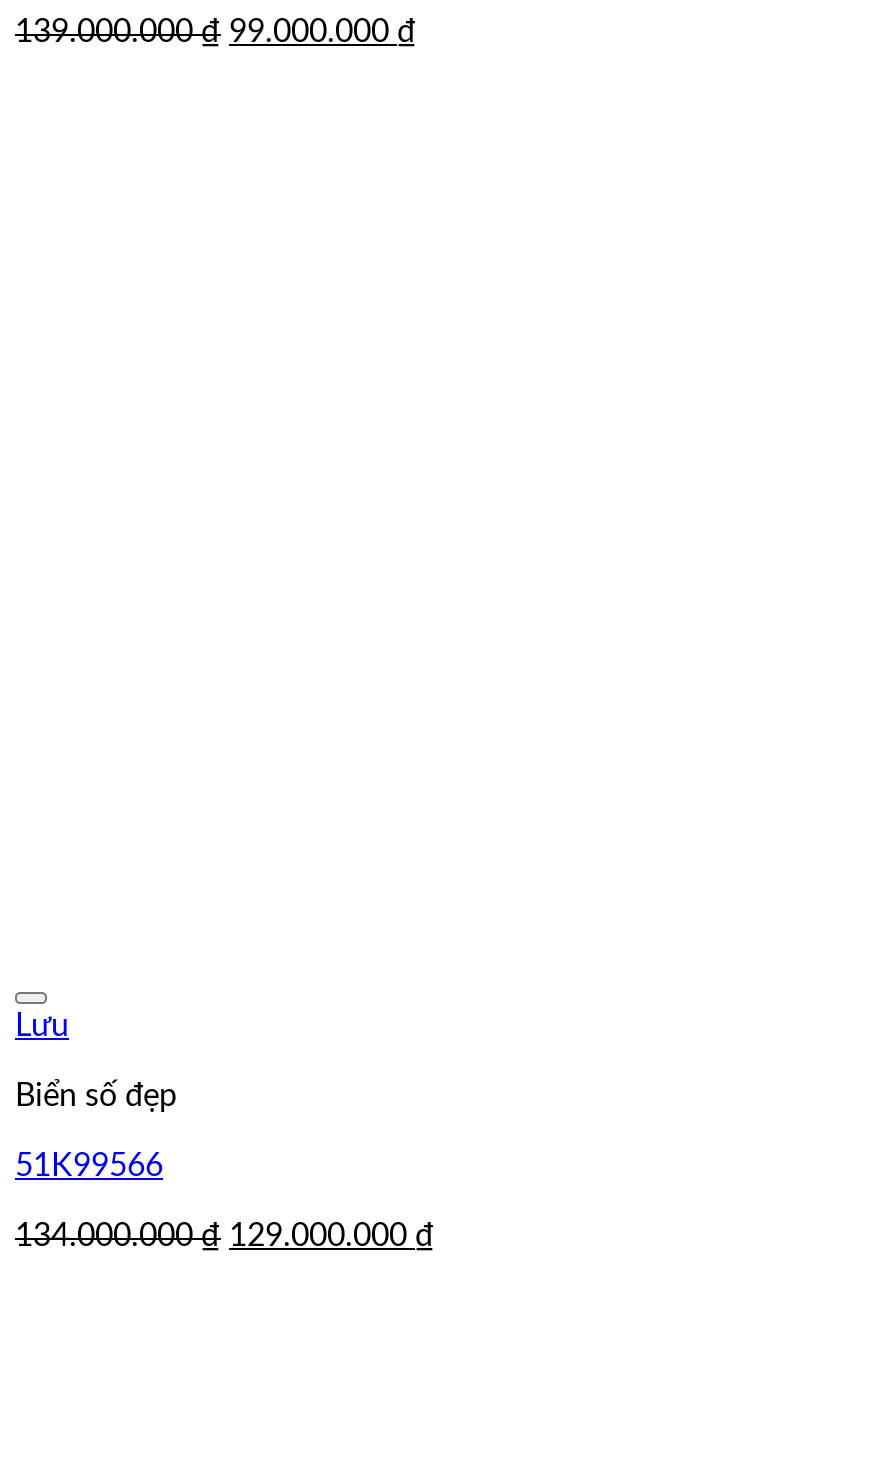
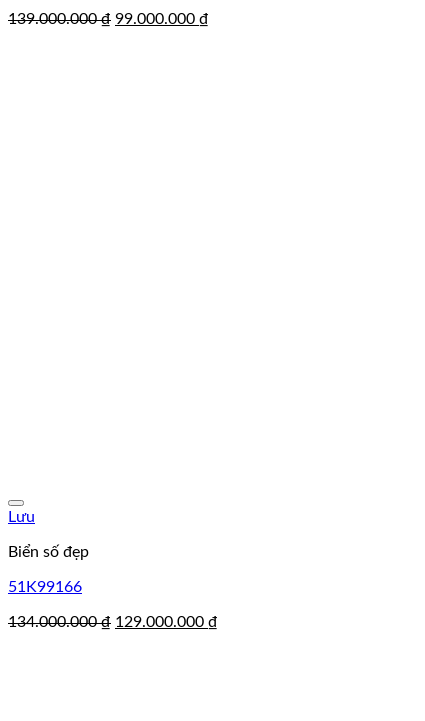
[15,1151,163,1183] 51K99566 -> [8,579,82,595] 51K99166

